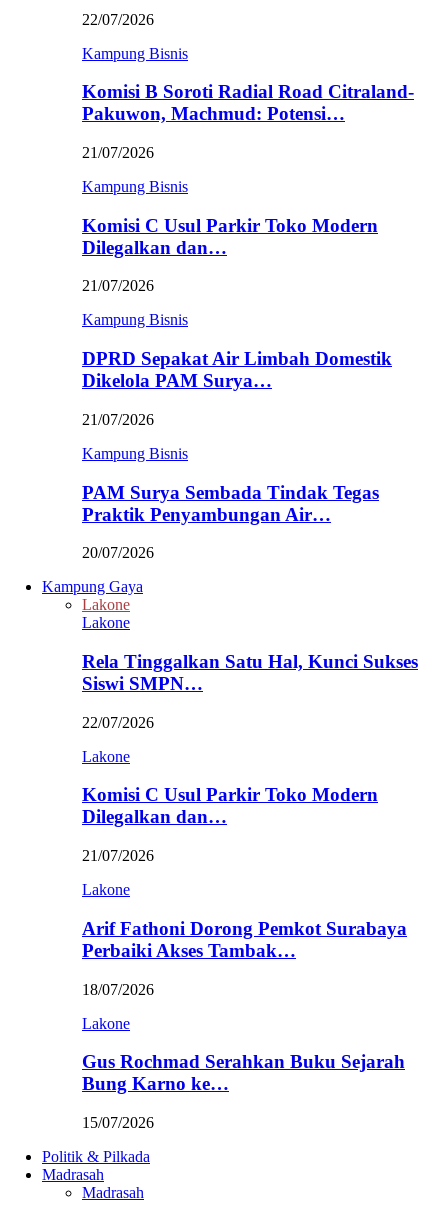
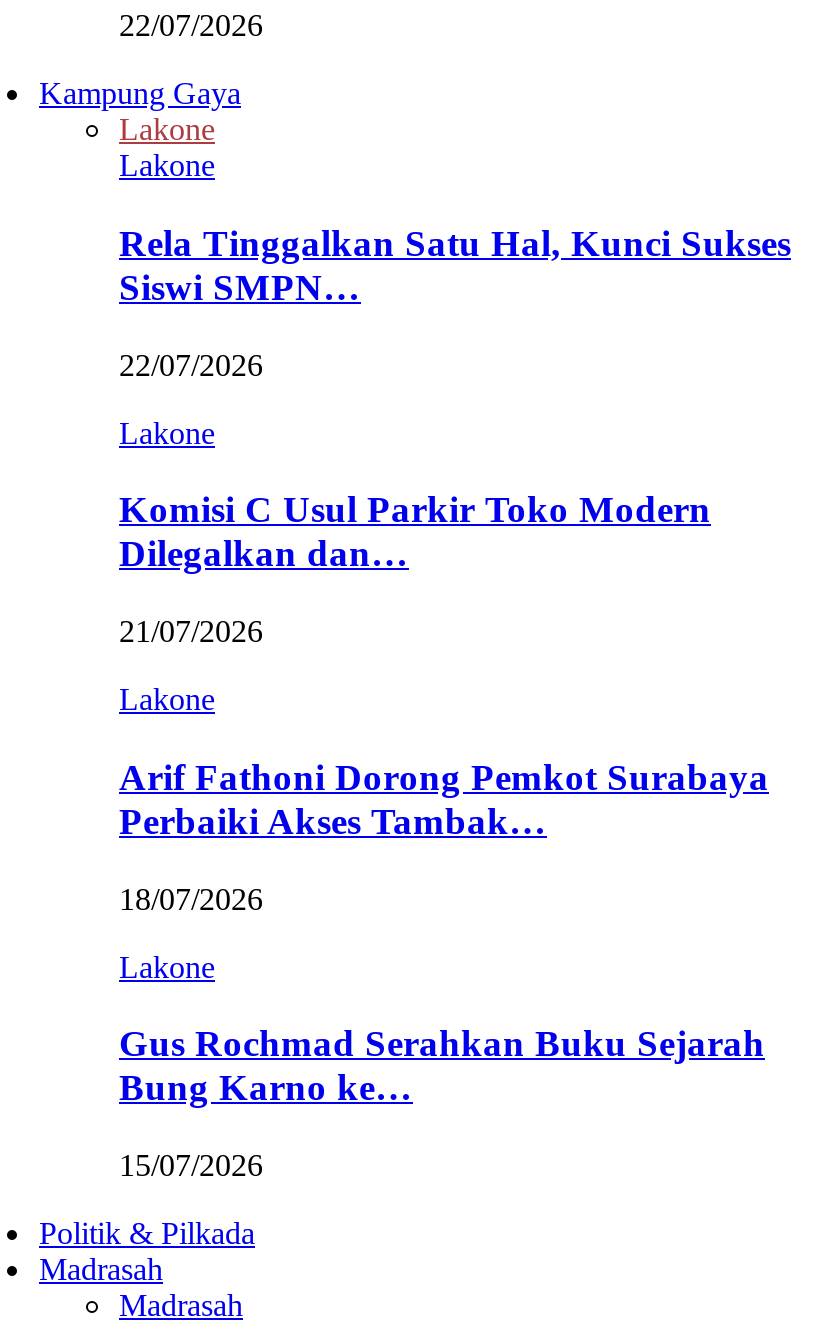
[82,45,414,561] Kampung Bisnis | Komisi B Soroti Radial Road Citraland- | Pakuwon, Machmud: Potensi… | 21/07/2026 | Kampung Bisnis | Komisi C Usul Parkir Toko Modern | Dilegalkan dan… | 21/07/2026 | Kampung Bisnis | DPRD Sepakat Air Limbah Domestik | Dikelola PAM Surya… | 21/07/2026 | Kampung Bisnis | PAM Surya Sembada Tindak Tegas | Praktik Penyambungan Air… | 20/07/2026 -> none

